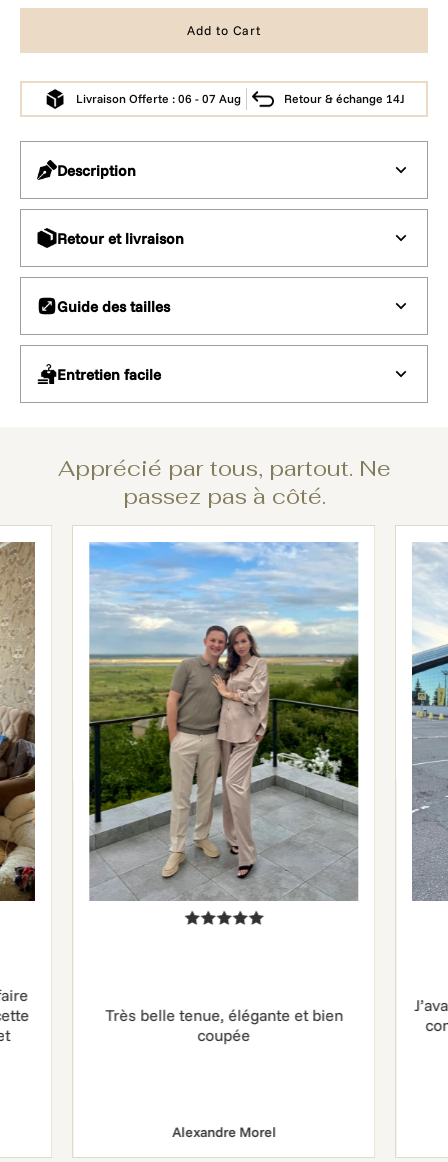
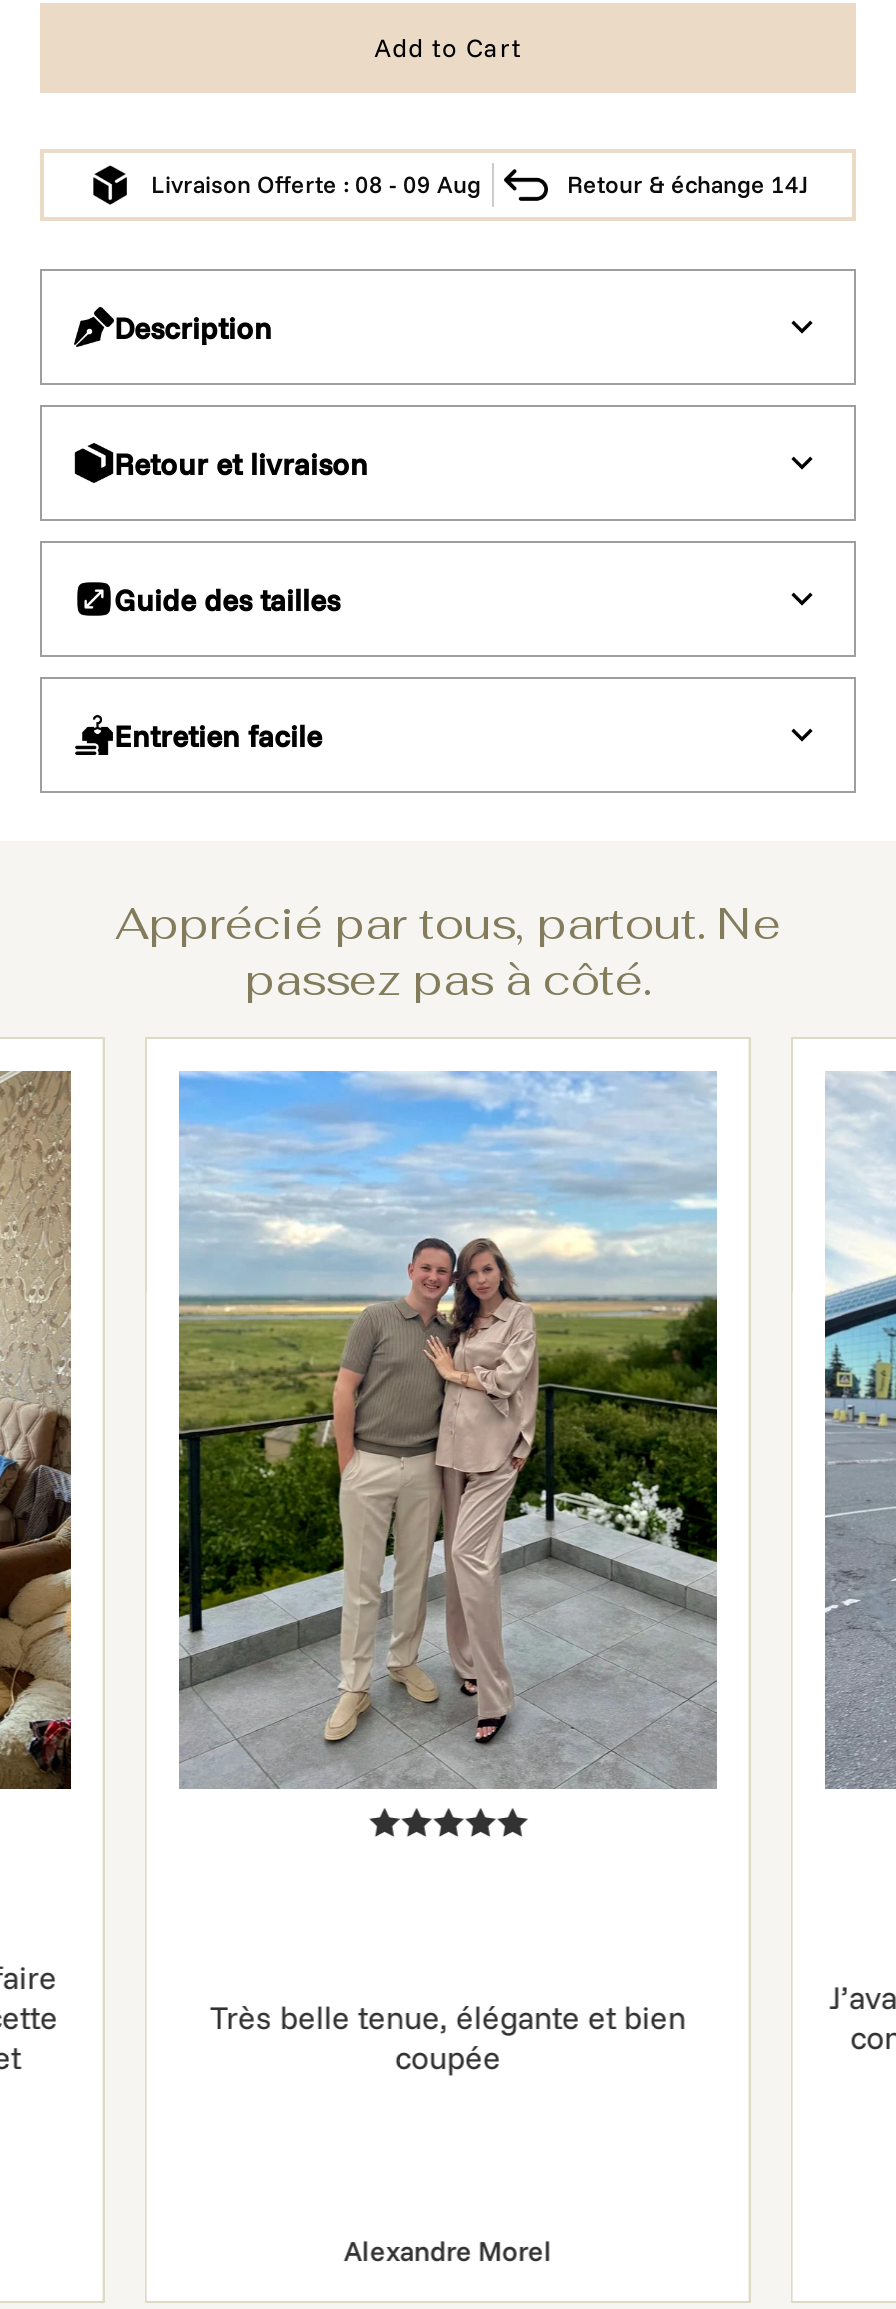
[75,91,240,106] Livraison Offerte : 06 - 07 Aug -> [151,170,481,200] Livraison Offerte : 08 - 09 Aug

